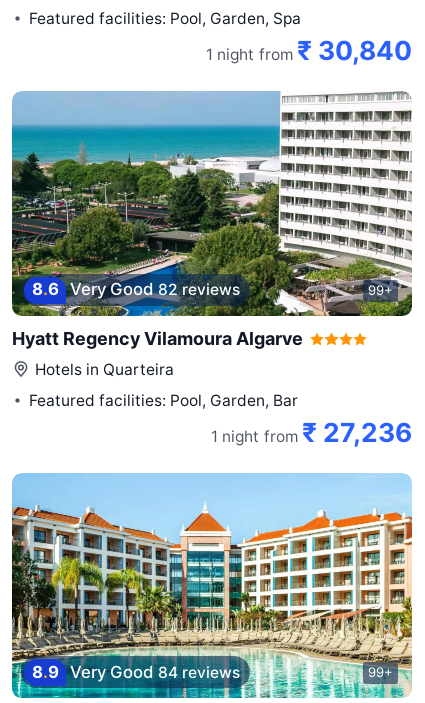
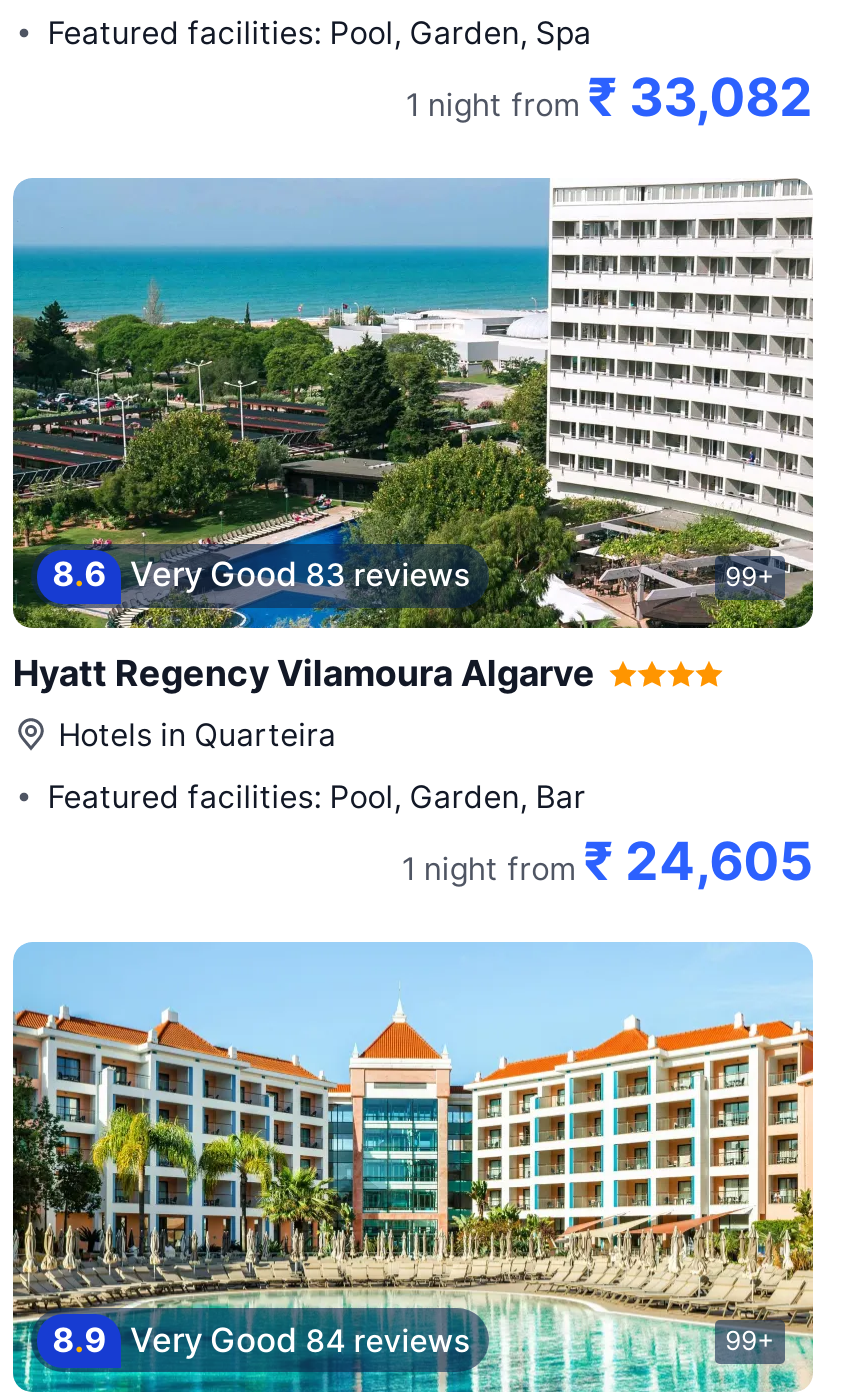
[206,35,412,66] 1 night from ₹ 30,840 -> [406,66,813,128] 1 night from ₹ 33,082
[32,279,240,299] 8.6 Very Good 82 reviews -> [52,555,469,595] 8.6 Very Good 83 reviews
[211,417,412,448] 1 night from ₹ 27,236 -> [402,830,813,892] 1 night from ₹ 24,605

